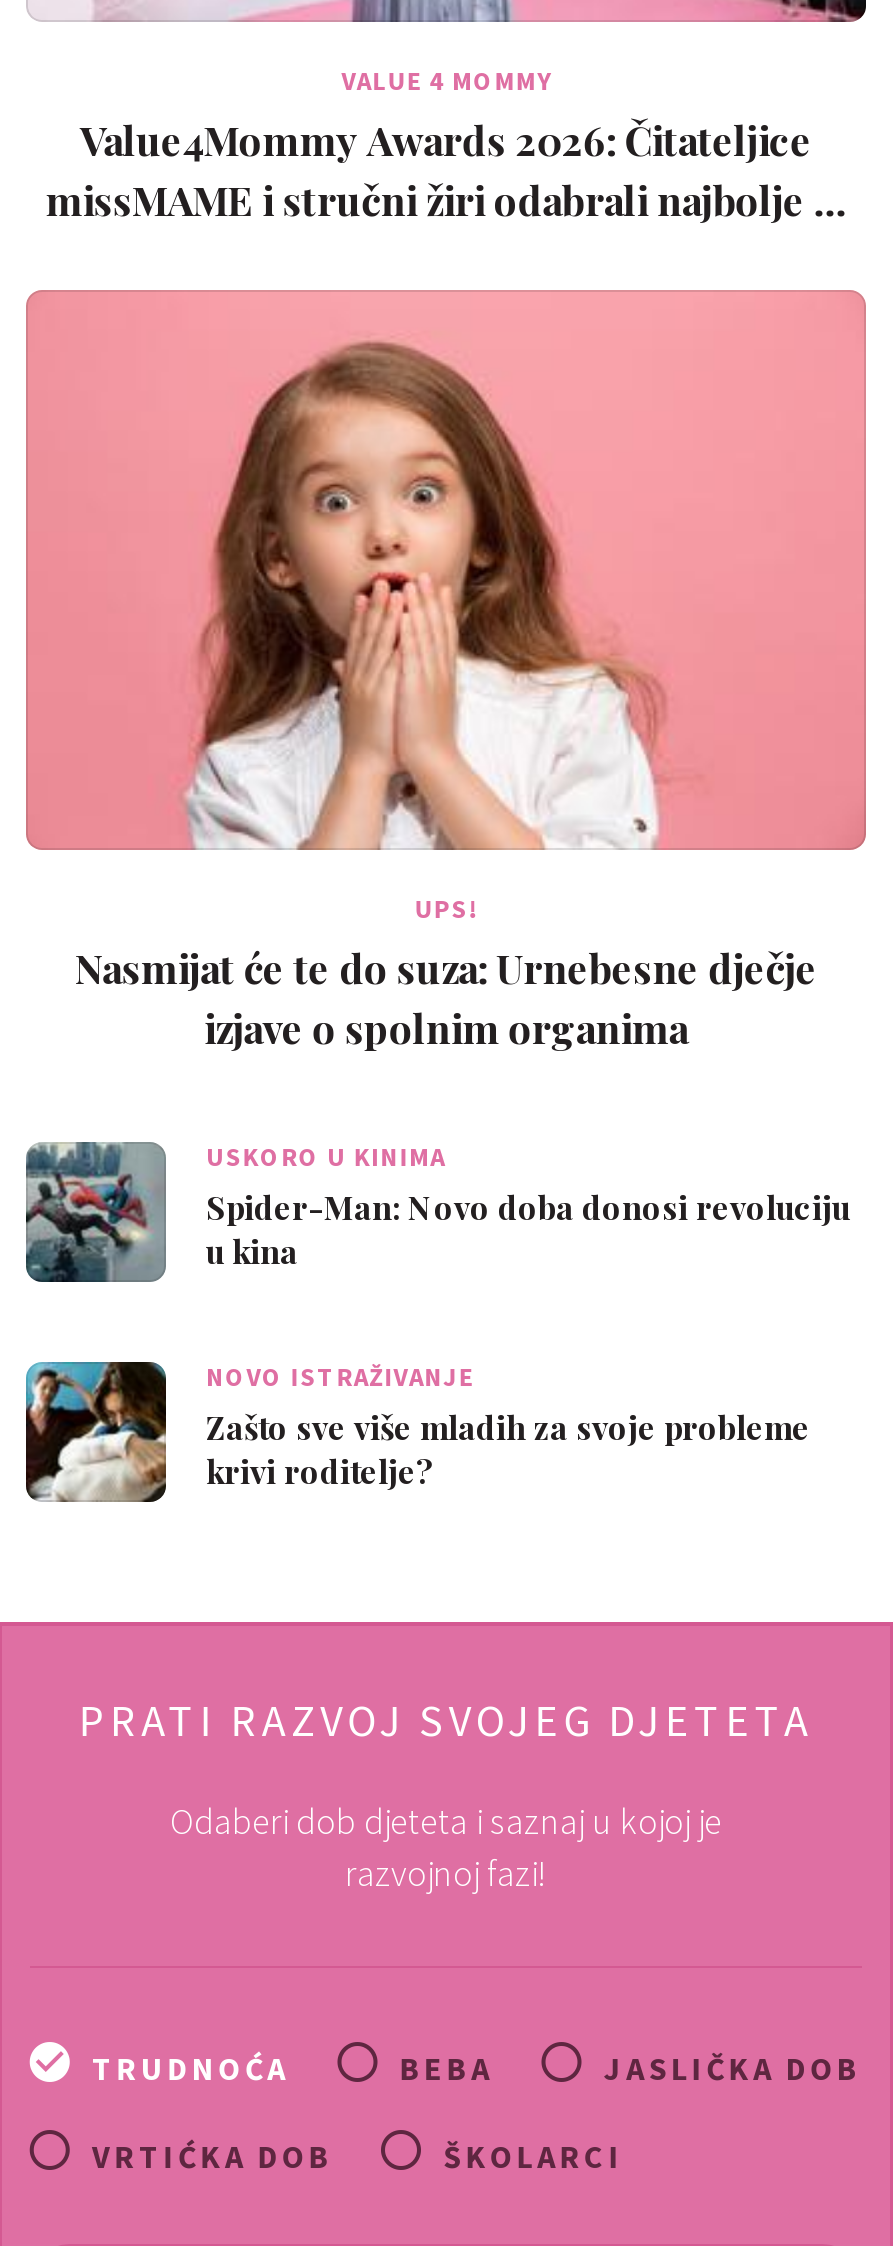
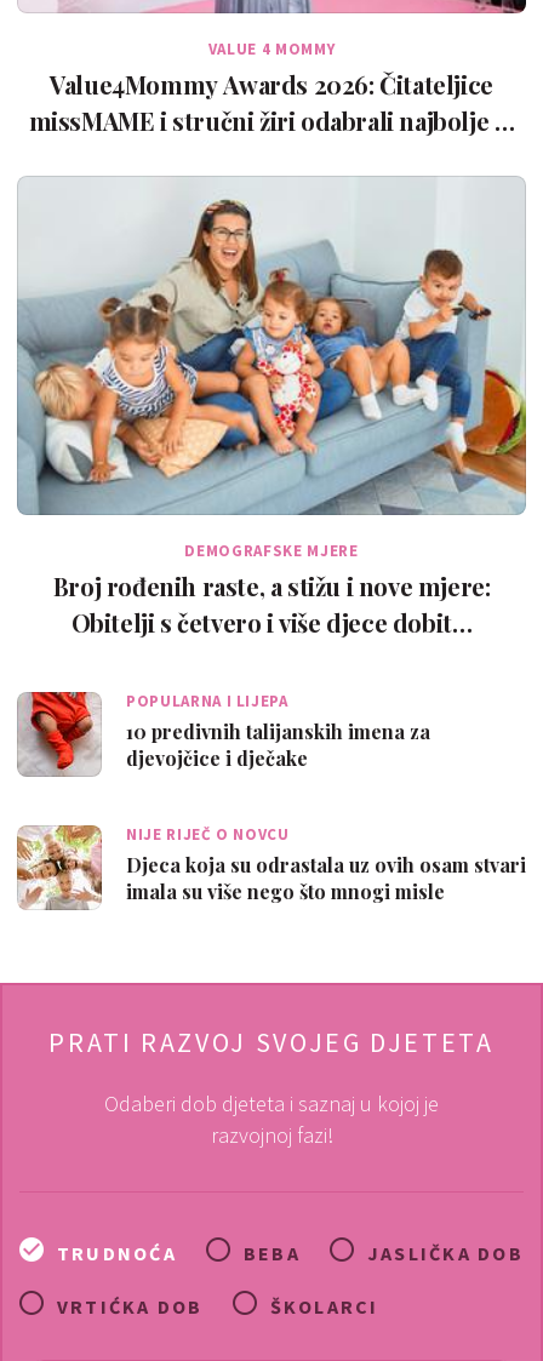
[24,290,868,1055] [image] | UPS! | Nasmijat će te do suza: Urnebesne dječje | izjave o spolnim organima -> [16,176,527,639] [image] | DEMOGRAFSKE MJERE | Broj rođenih raste, a stižu i nove mjere: | Obitelji s četvero i više djece dobit…
[26,1140,850,1282] [image] | USKORO U KINIMA | Spider-Man: Novo doba donosi revoluciju | u kina -> [18,691,430,776] [image] | POPULARNA I LIJEPA | 10 predivnih talijanskih imena za | djevojčice i dječake
[24,1360,810,1504] [image] | NOVO ISTRAŽIVANJE | Zašto sve više mladih za svoje probleme | krivi roditelje? -> [16,824,526,910] [image] | NIJE RIJEČ O NOVCU | Djeca koja su odrastala uz ovih osam stvari | imala su više nego što mnogi misle

